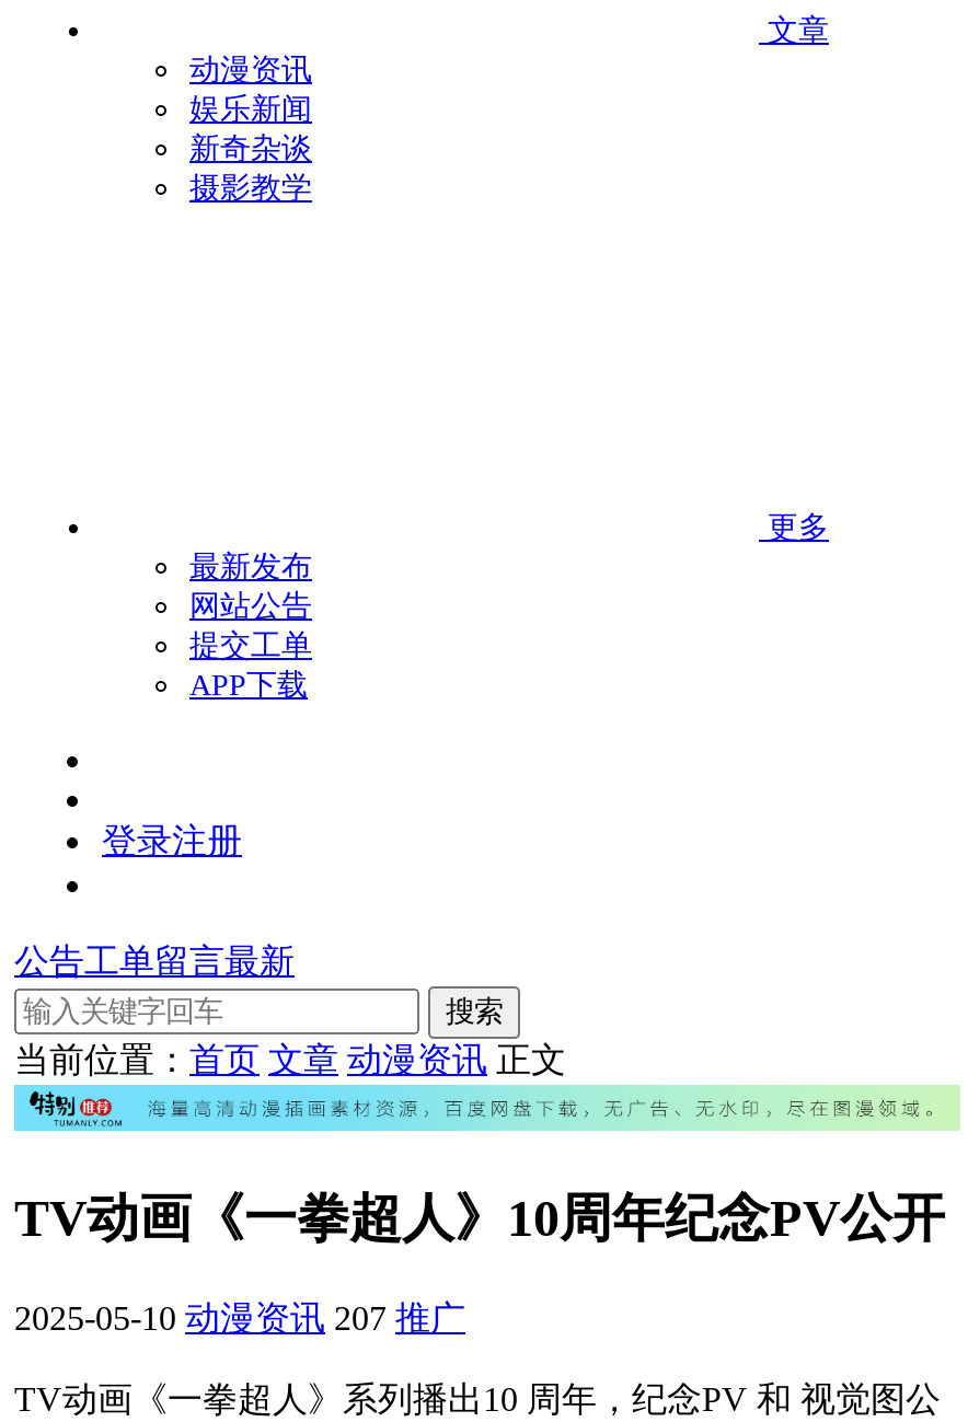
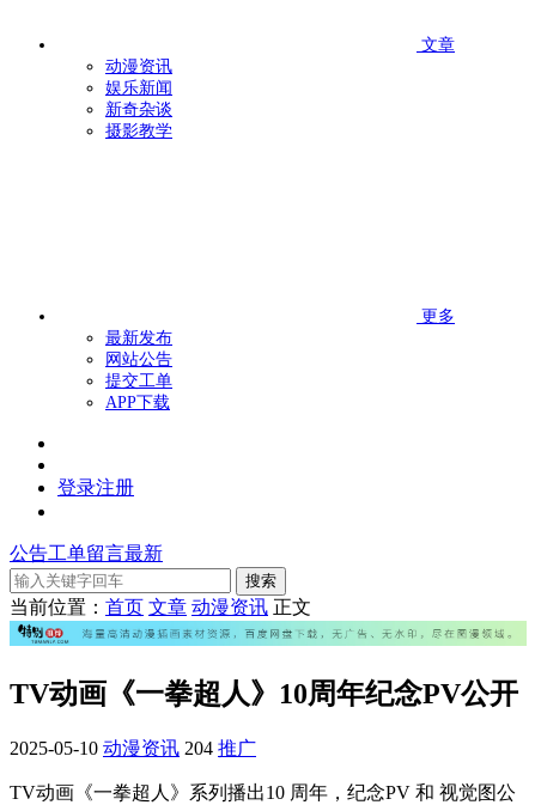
[14,1299,465,1337] 2025-05-10 动漫资讯 207 推广 -> [10,738,256,758] 2025-05-10 动漫资讯 204 推广

